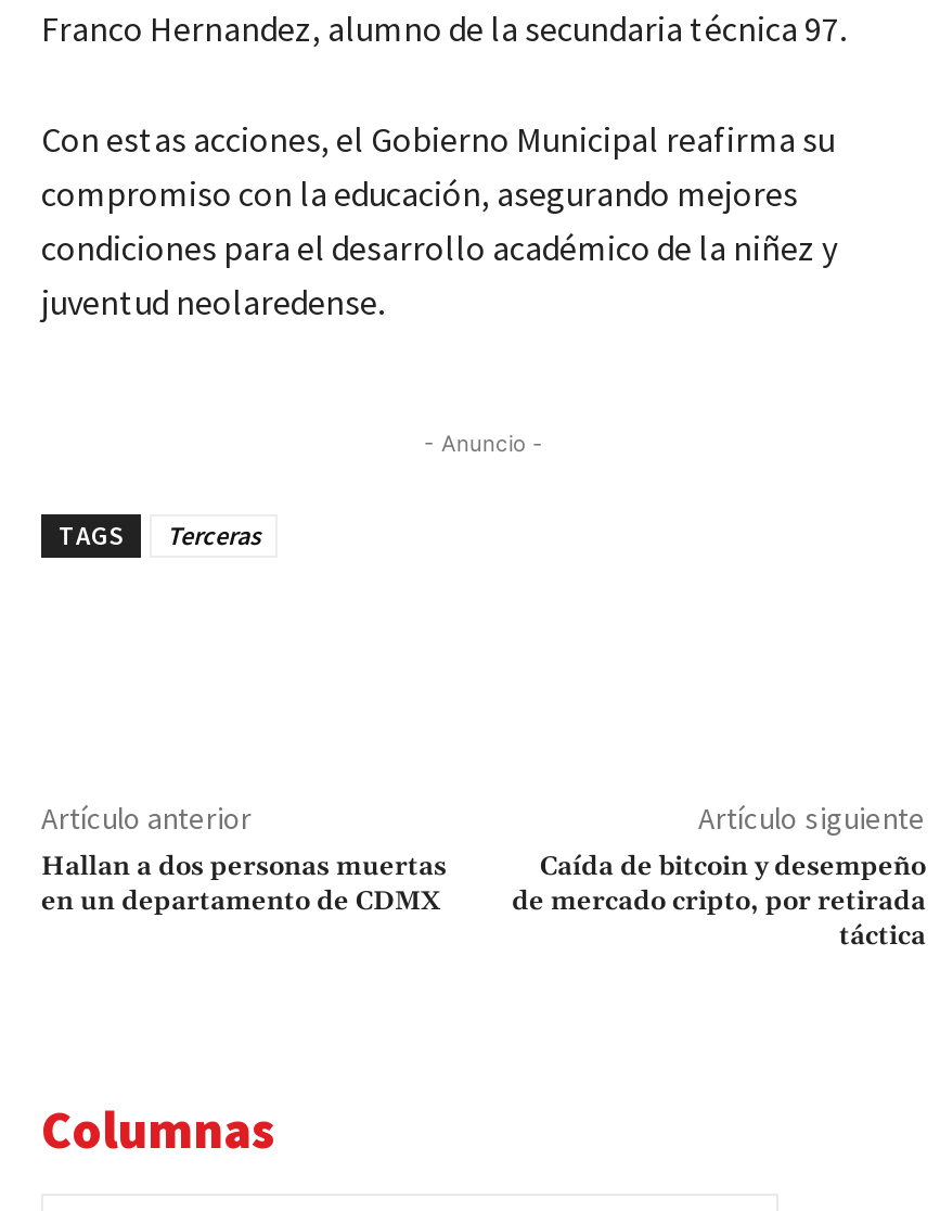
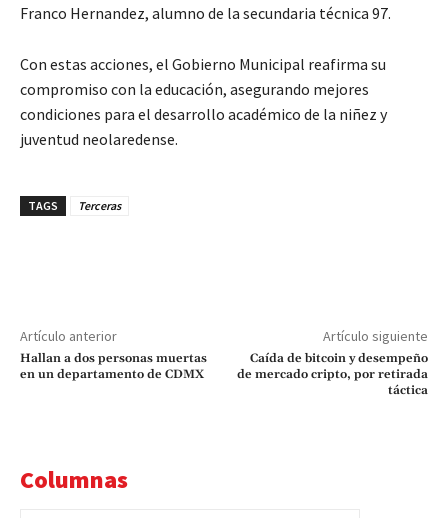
[424,429,543,455] - Anuncio - -> none

